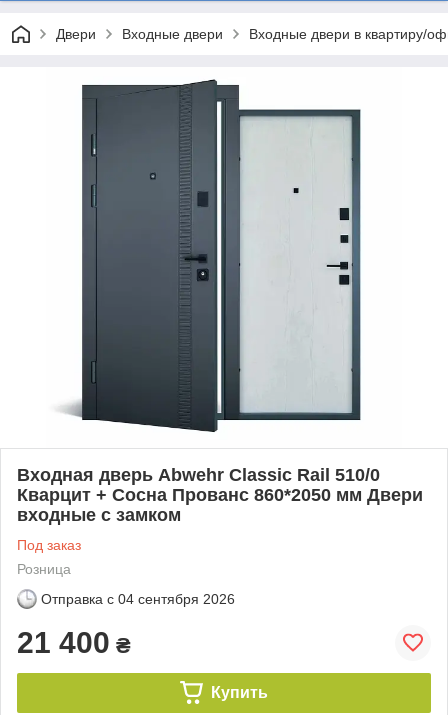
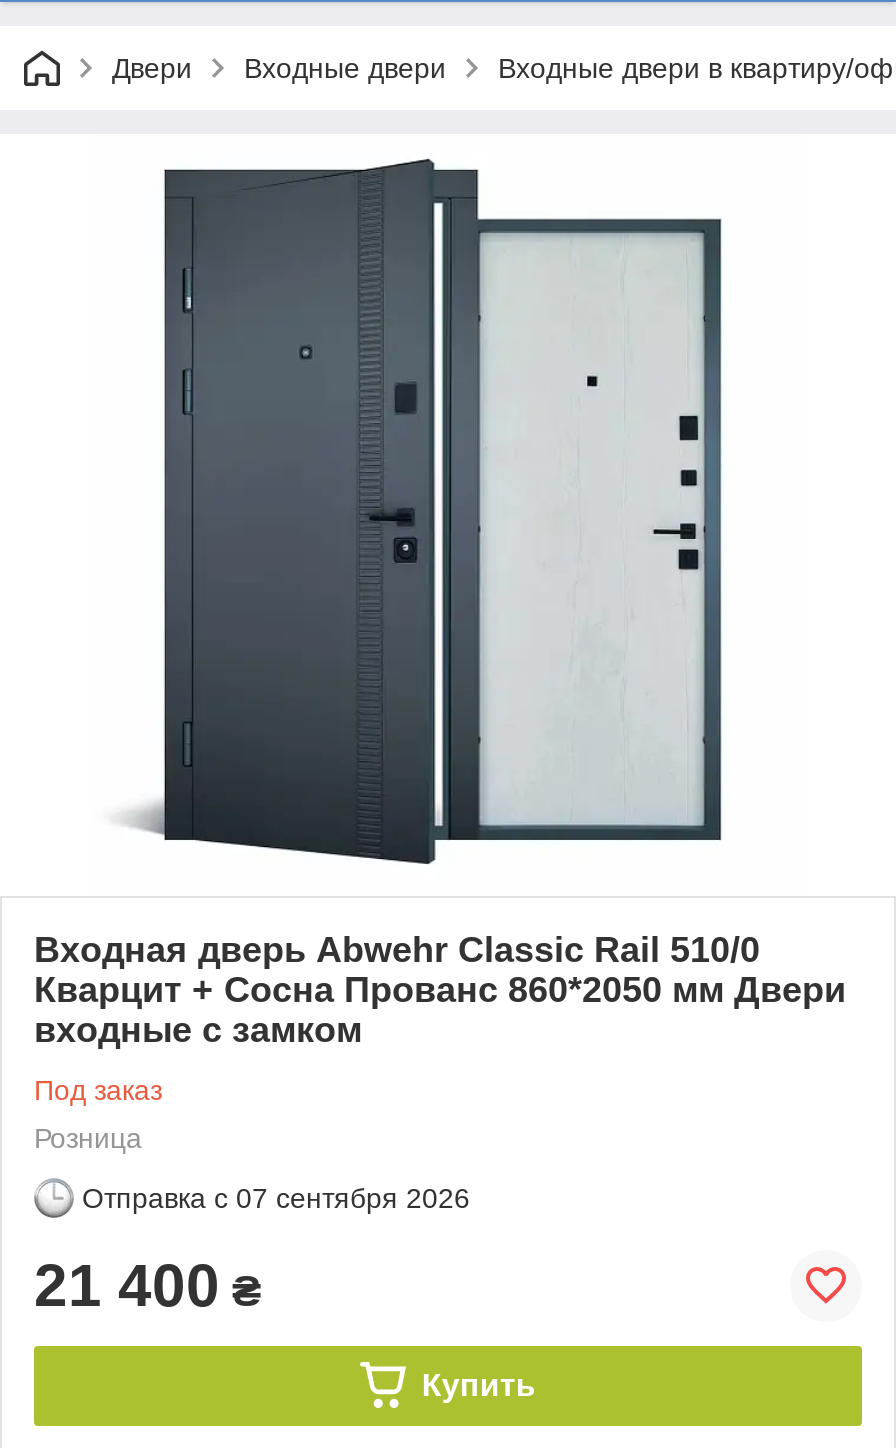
[41,591,235,607] Отправка с 04 сентября 2026 -> [82,1182,470,1214] Отправка с 07 сентября 2026

